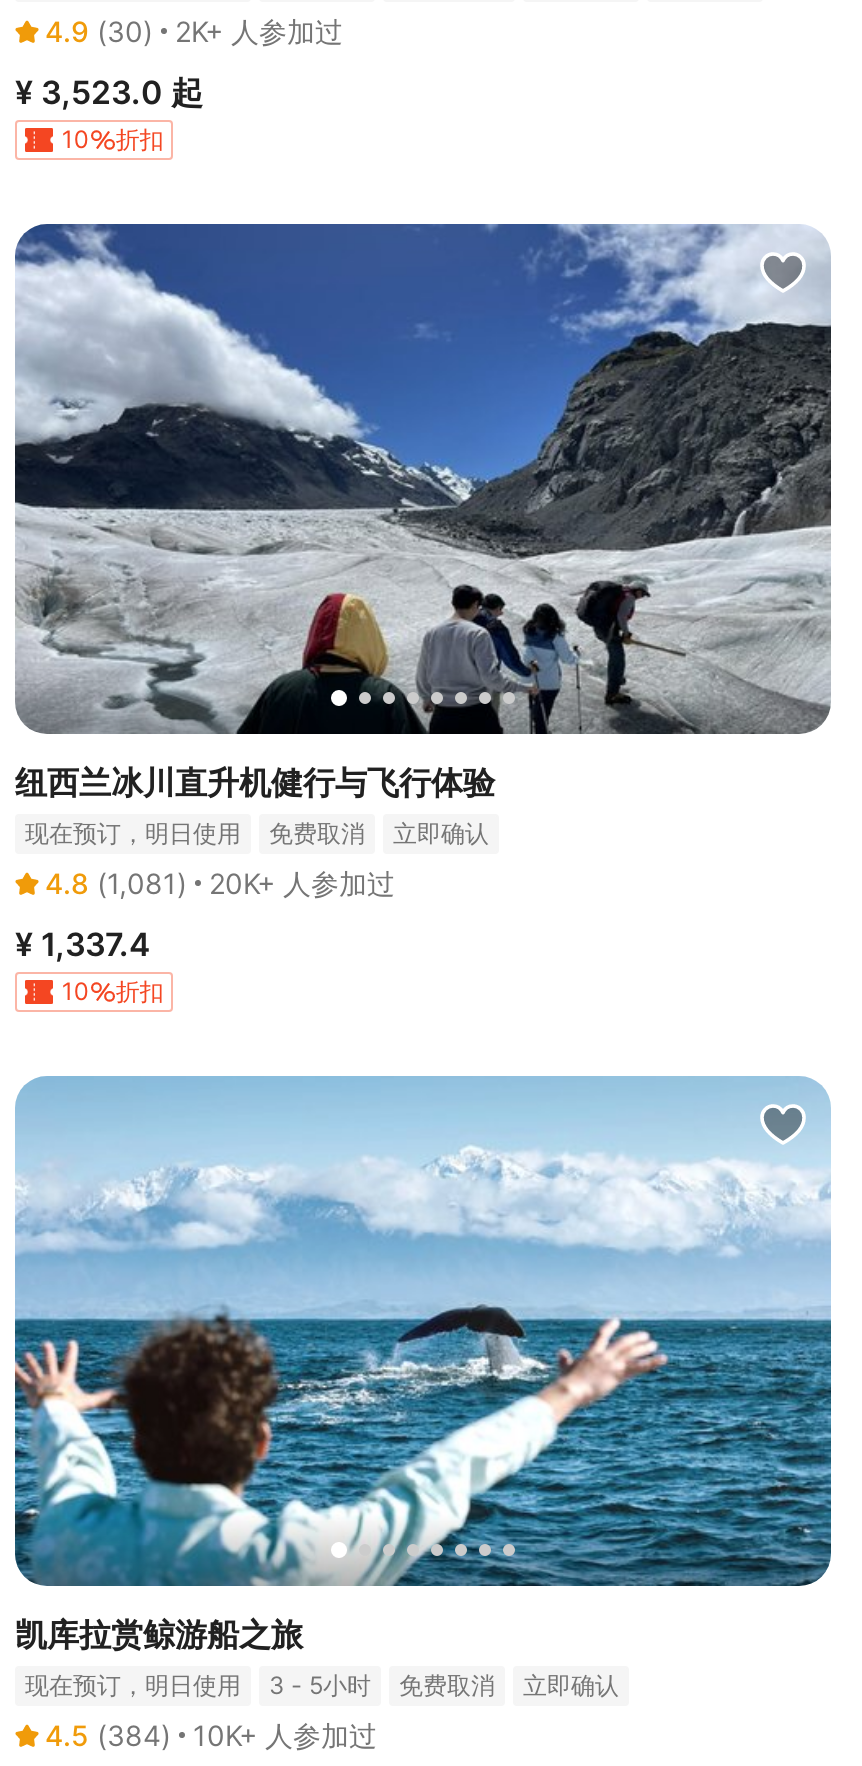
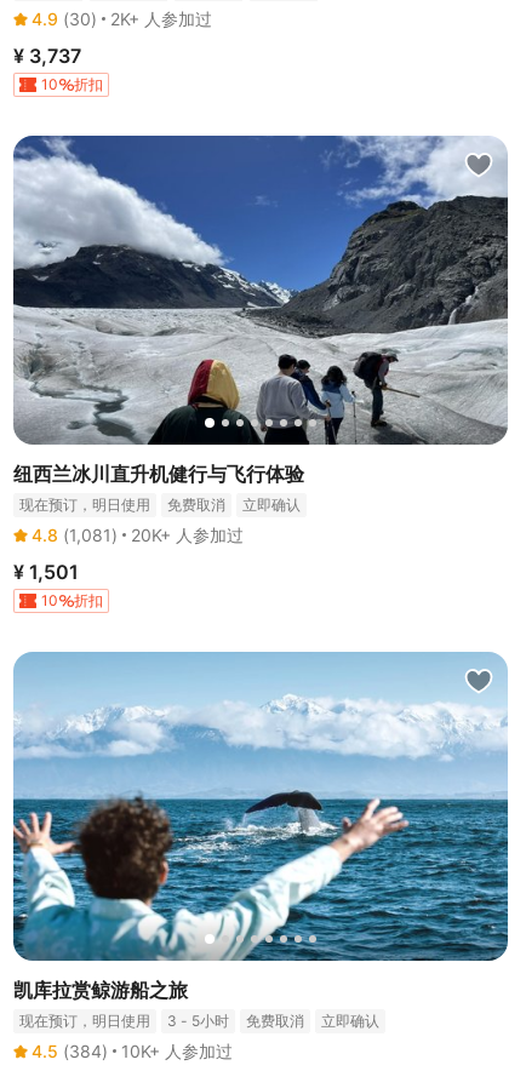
[15,72,203,112] ¥ 3,523.0起 -> [13,44,81,68] ¥ 3,737
[15,924,151,964] ¥ 1,337.4 -> [13,560,79,584] ¥ 1,501

